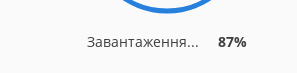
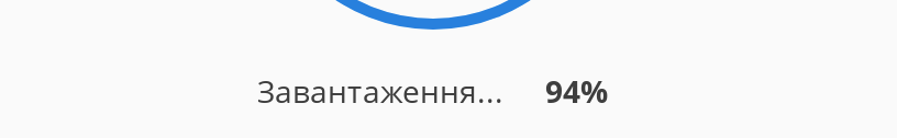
[87,31,247,50] Завантаження... 87% -> [257,69,609,111] Завантаження... 94%

